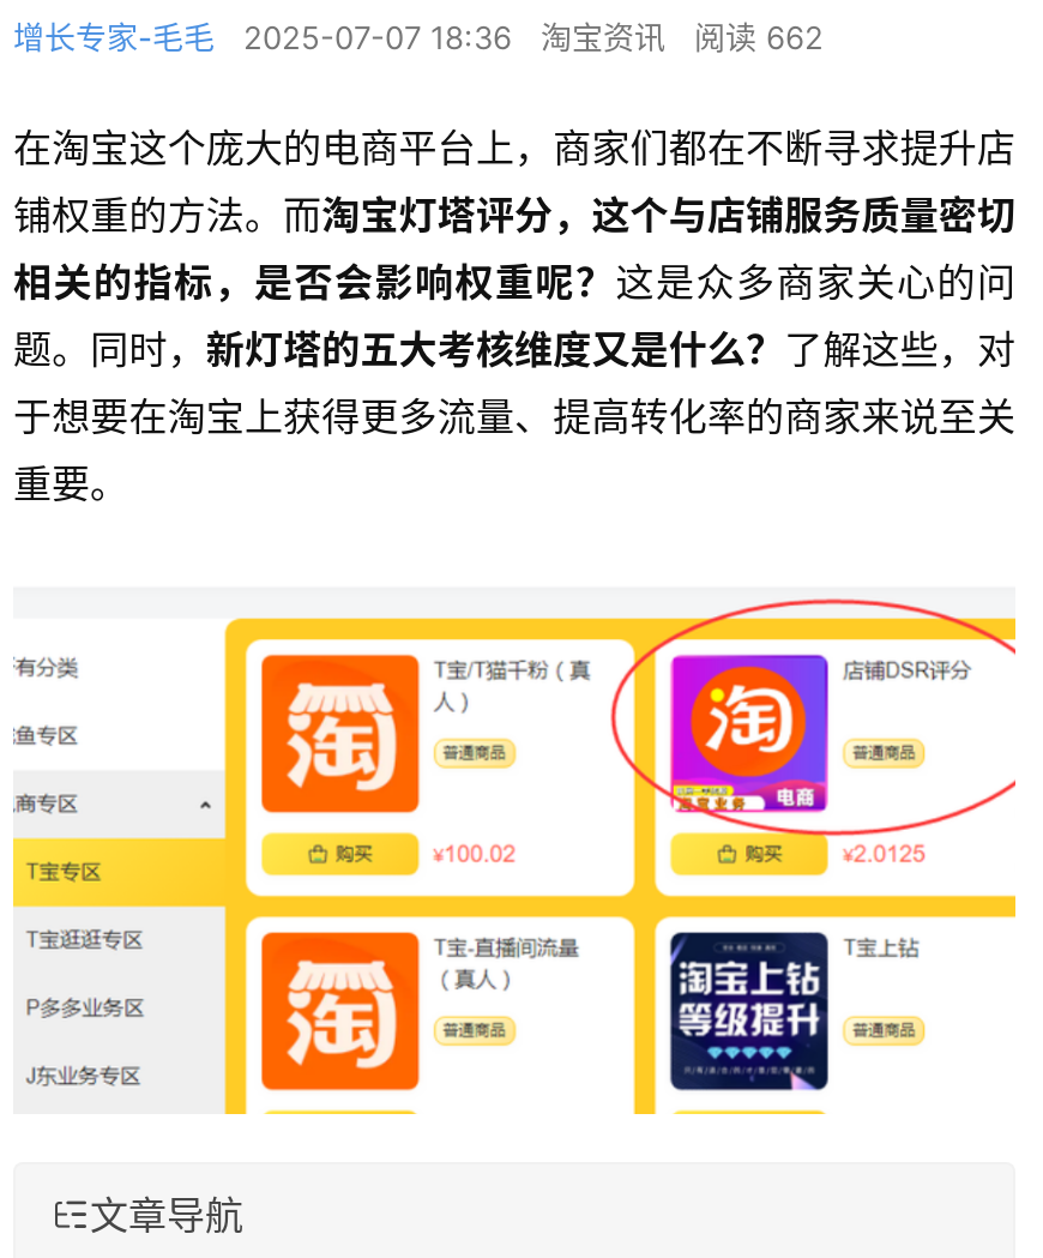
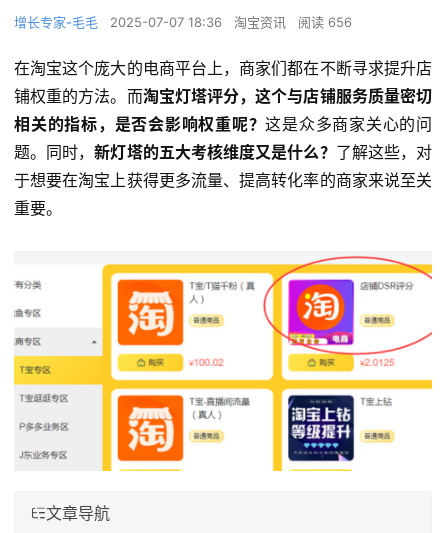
[13,18,824,57] 增长专家-毛毛 2025-07-07 18:36 淘宝资讯 阅读 662 -> [14,14,352,30] 增长专家-毛毛 2025-07-07 18:36 淘宝资讯 阅读 656

